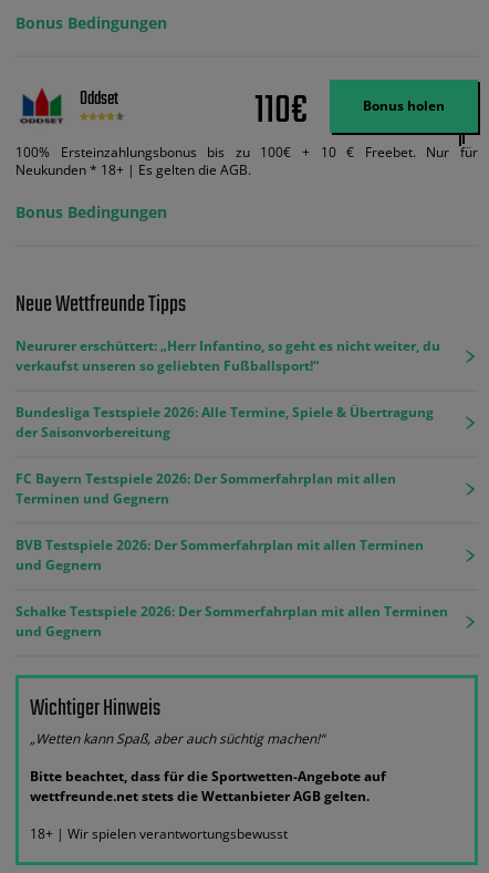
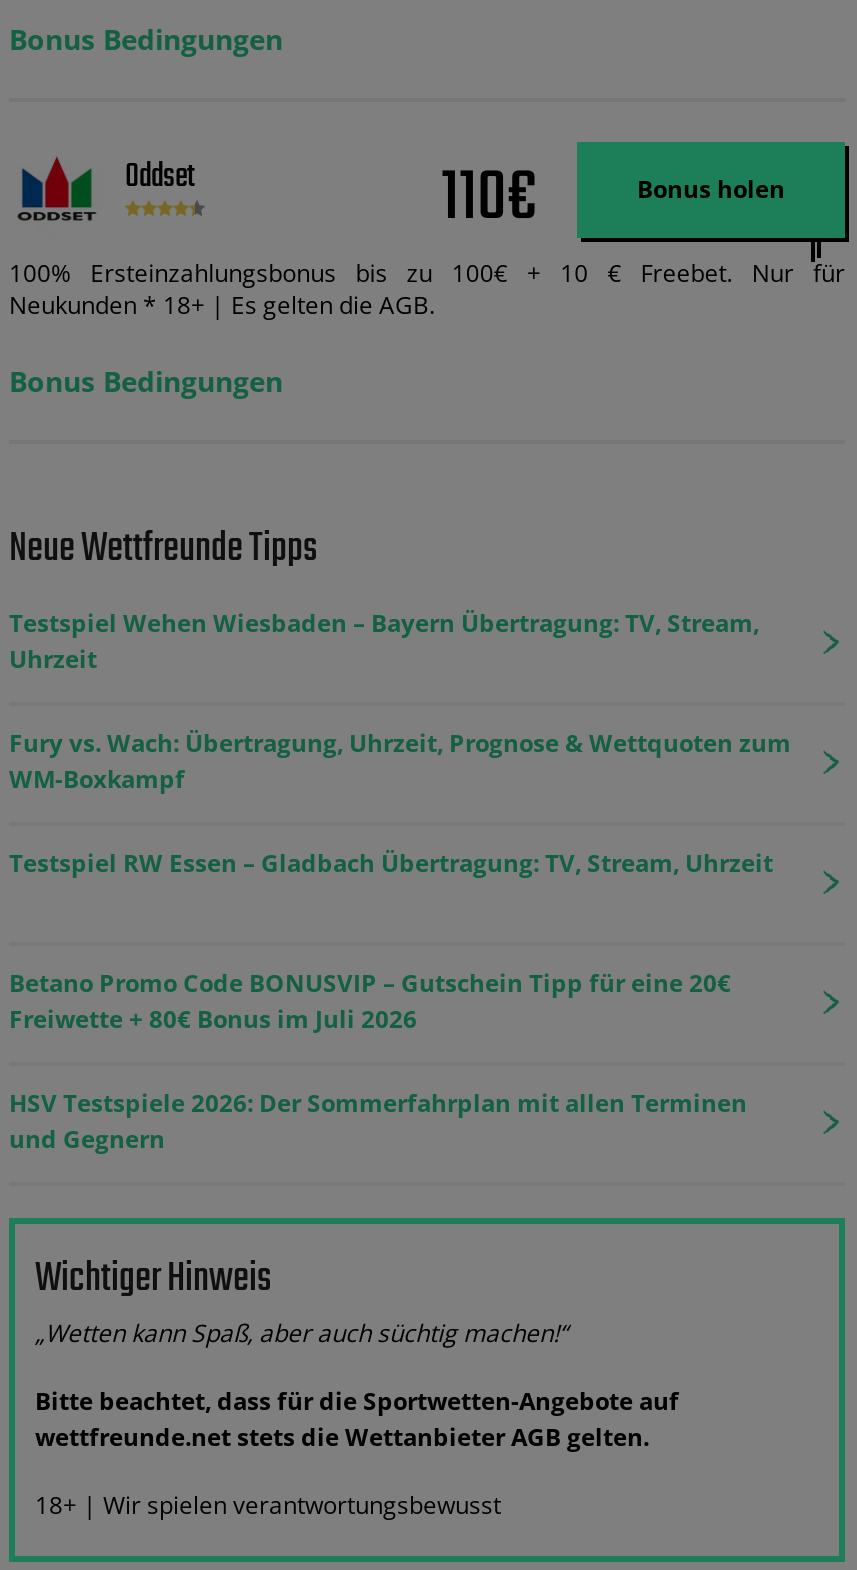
[15,336,440,375] Neururer erschüttert: „Herr Infantino, so geht es nicht weiter, du | verkaufst unseren so geliebten Fußballsport!“ -> [9,606,759,676] Testspiel Wehen Wiesbaden – Bayern Übertragung: TV, Stream, | Uhrzeit
[15,403,434,441] Bundesliga Testspiele 2026: Alle Termine, Spiele & Übertragung | der Saisonvorbereitung -> [9,726,791,796] Fury vs. Wach: Übertragung, Uhrzeit, Prognose & Wettquoten zum | WM-Boxkampf
[15,469,396,508] FC Bayern Testspiele 2026: Der Sommerfahrplan mit allen | Terminen und Gegnern -> [9,846,773,880] Testspiel RW Essen – Gladbach Übertragung: TV, Stream, Uhrzeit
[15,536,424,574] BVB Testspiele 2026: Der Sommerfahrplan mit allen Terminen | und Gegnern -> [9,966,731,1036] Betano Promo Code BONUSVIP – Gutschein Tipp für eine 20€ | Freiwette + 80€ Bonus im Juli 2026
[15,602,448,621] Schalke Testspiele 2026: Der Sommerfahrplan mit allen Terminen -> [9,1086,747,1120] HSV Testspiele 2026: Der Sommerfahrplan mit allen Terminen

